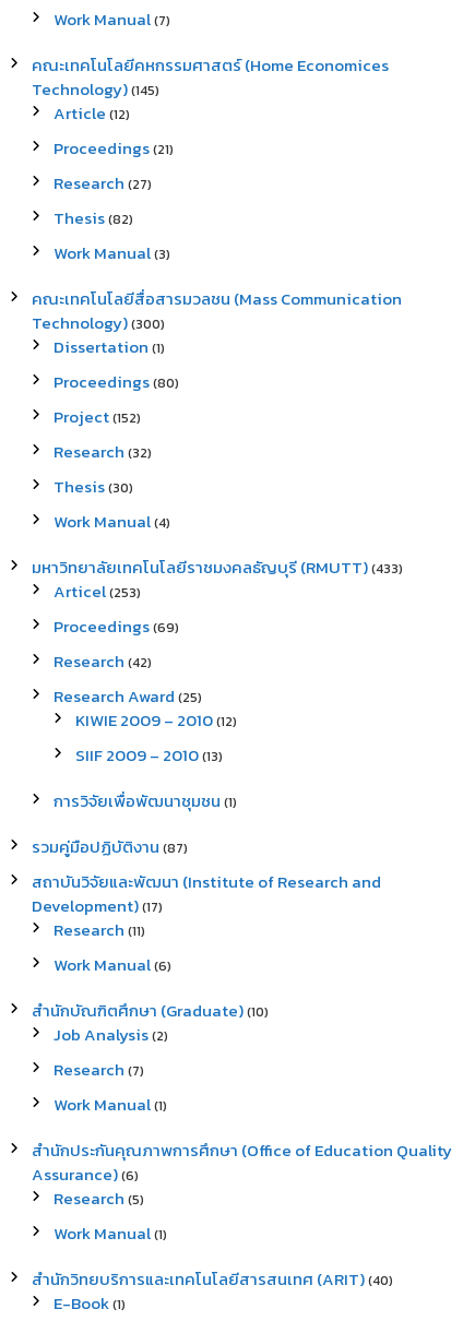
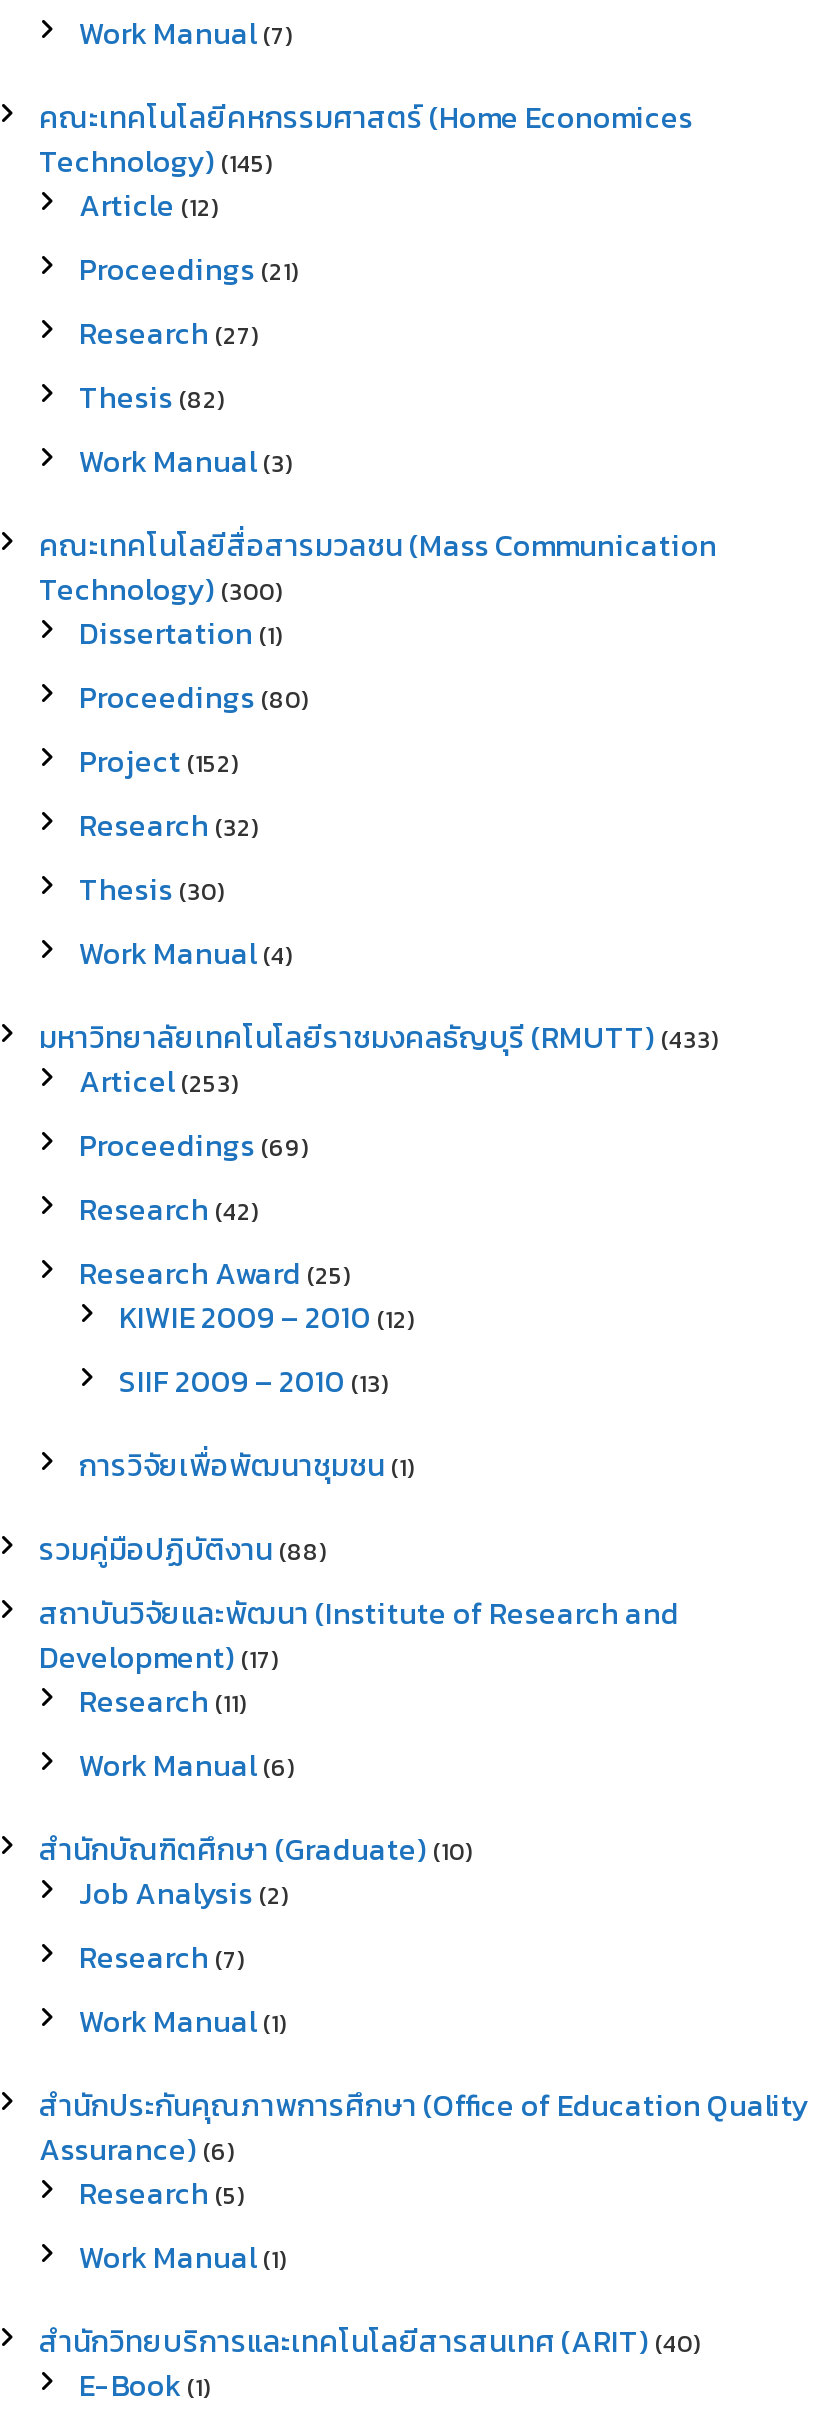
[32,834,188,859] รวมคู่มือปฏิบัติงาน(87) -> [39,1526,327,1572] รวมคู่มือปฏิบัติงาน(88)

